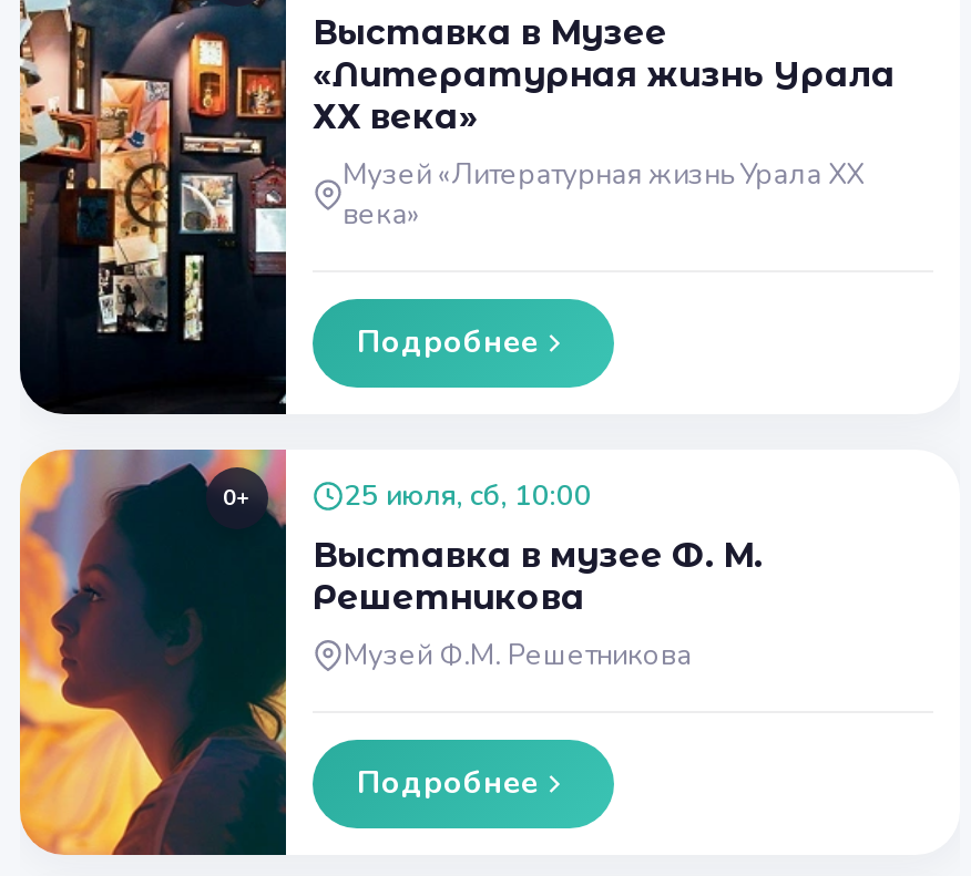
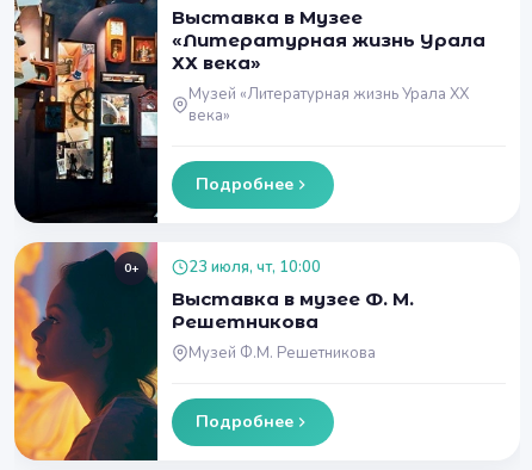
[344,476,592,516] 25 июля, сб, 10:00 -> [188,256,321,278] 23 июля, чт, 10:00

